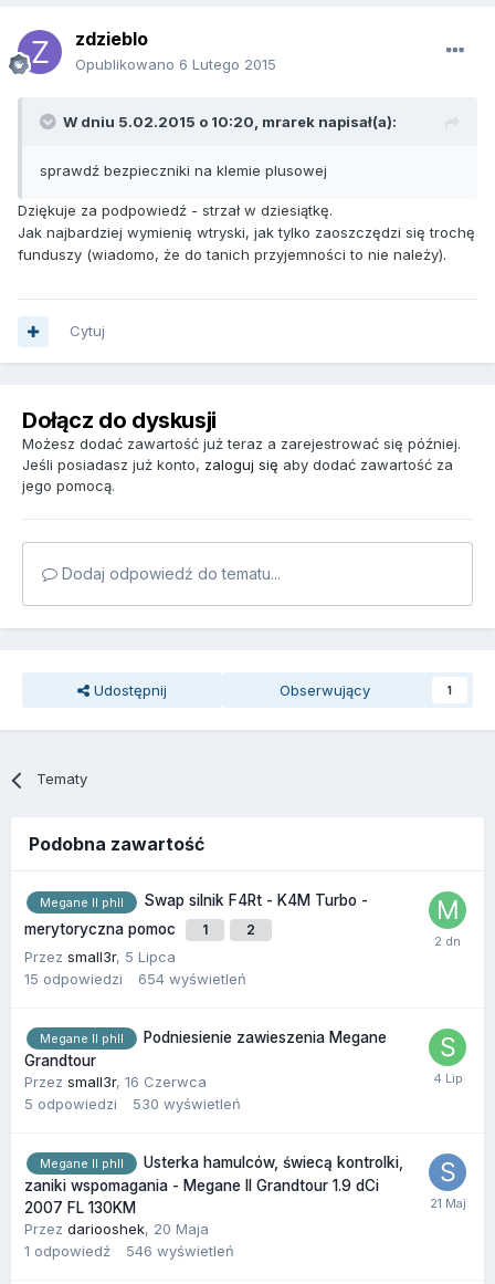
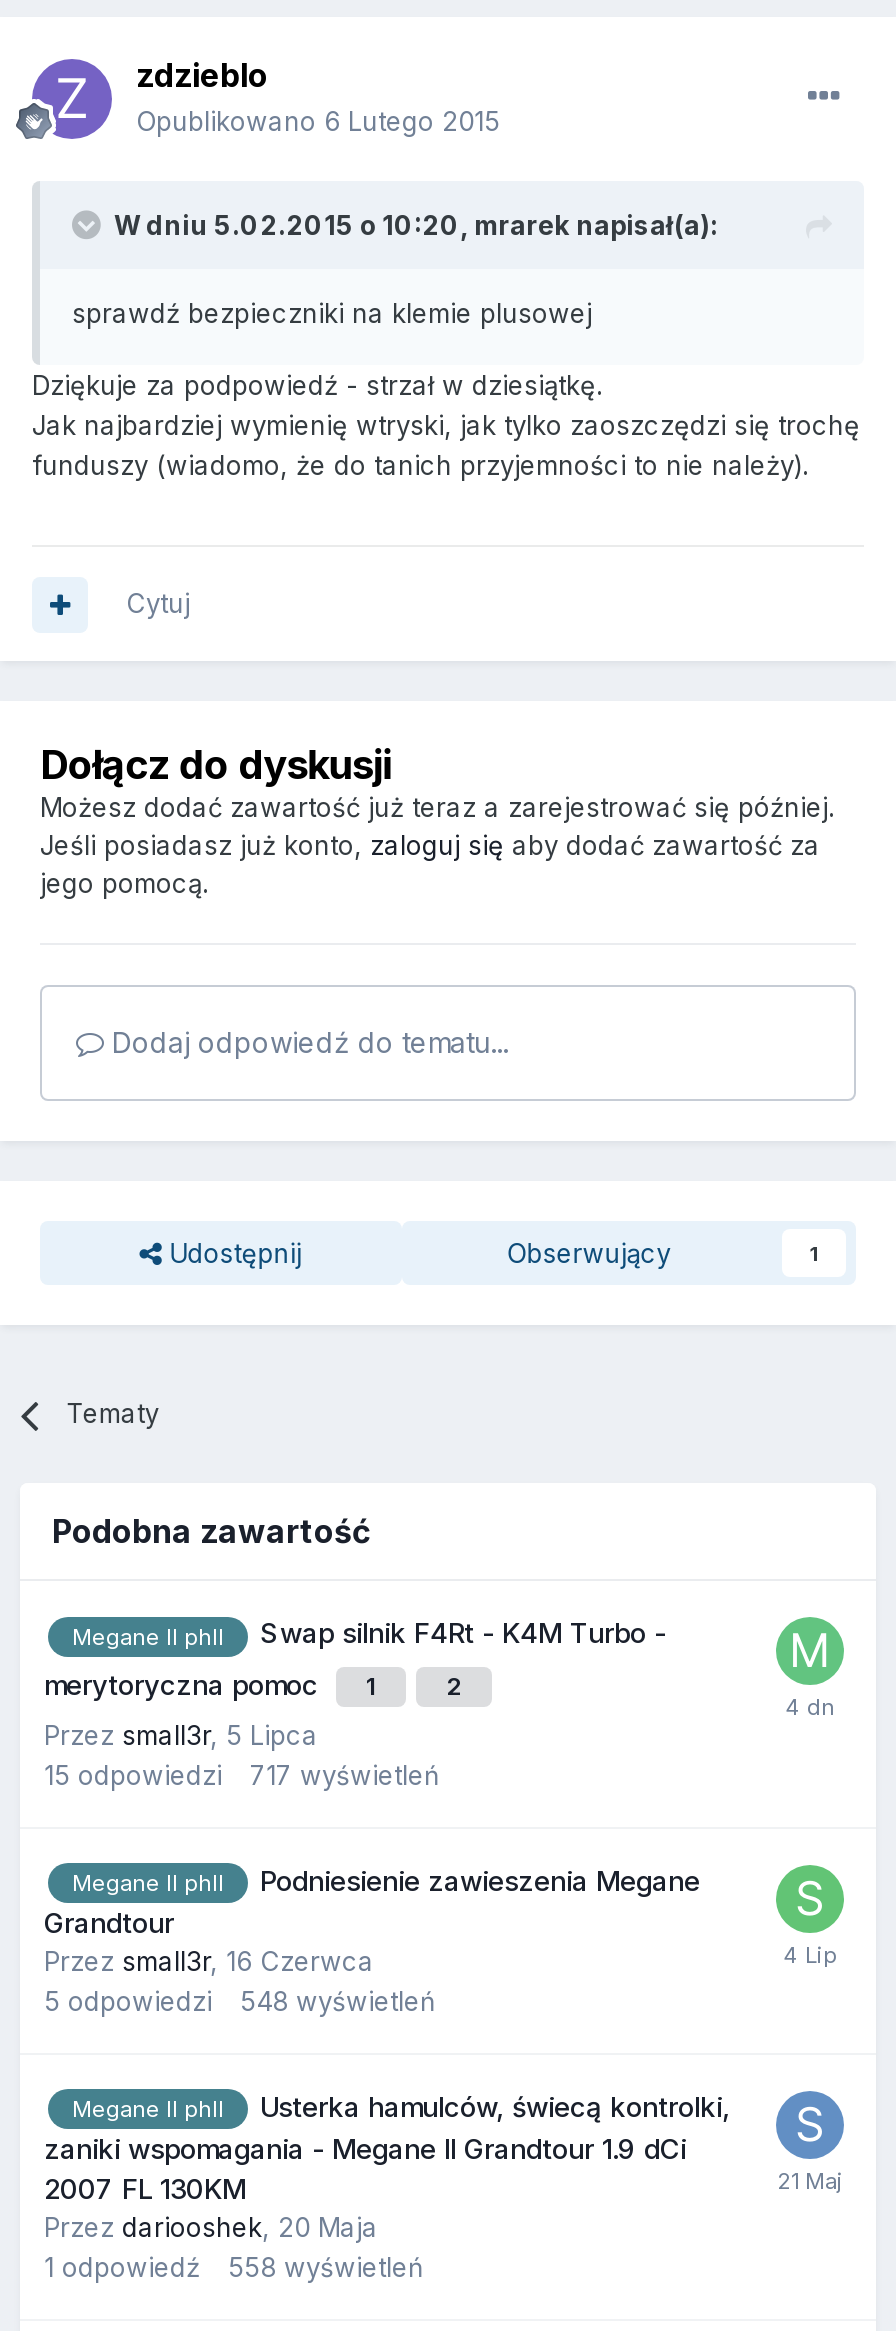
[24,970,246,987] 15 odpowiedzi 654 wyświetleń -> [44,1758,440,1790] 15 odpowiedzi 717 wyświetleń
[24,1095,241,1112] 5 odpowiedzi 530 wyświetleń -> [44,1985,436,2017] 5 odpowiedzi 548 wyświetleń
[24,1242,234,1260] 1 odpowiedź 546 wyświetleń -> [44,2251,424,2283] 1 odpowiedź 558 wyświetleń

